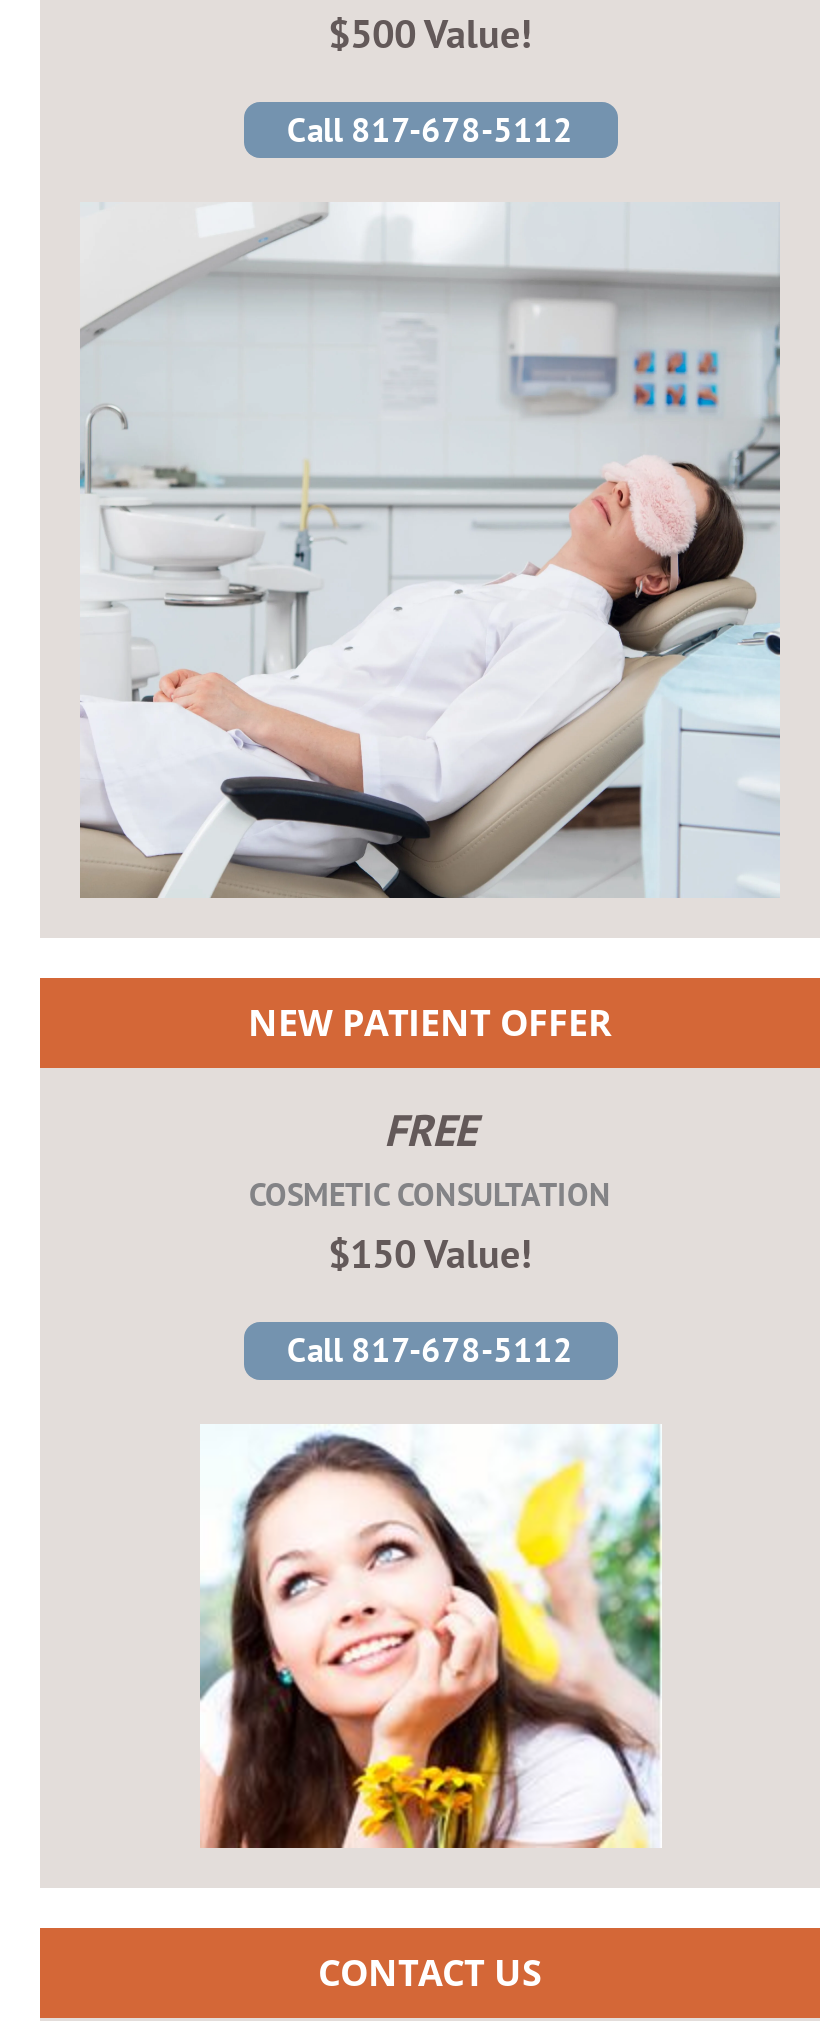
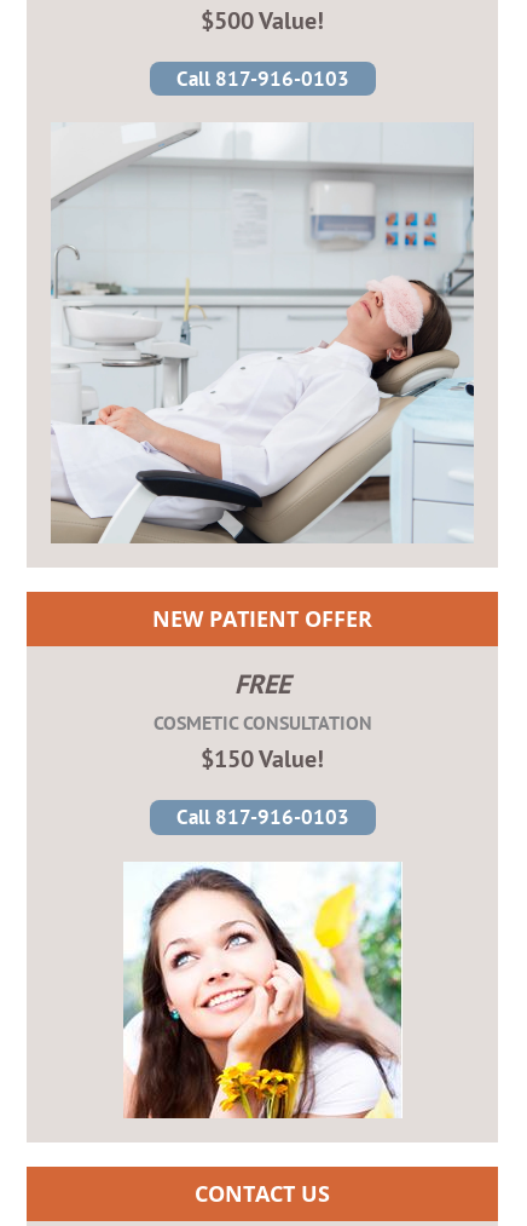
[287,108,573,152] Call 817-678-5112 -> [176,65,349,92] Call 817-916-0103
[287,1329,573,1373] Call 817-678-5112 -> [176,804,349,831] Call 817-916-0103

